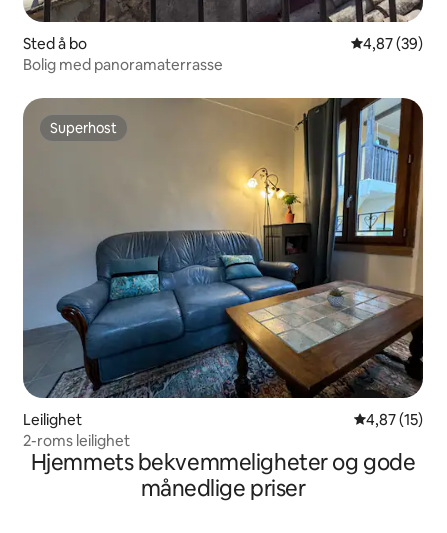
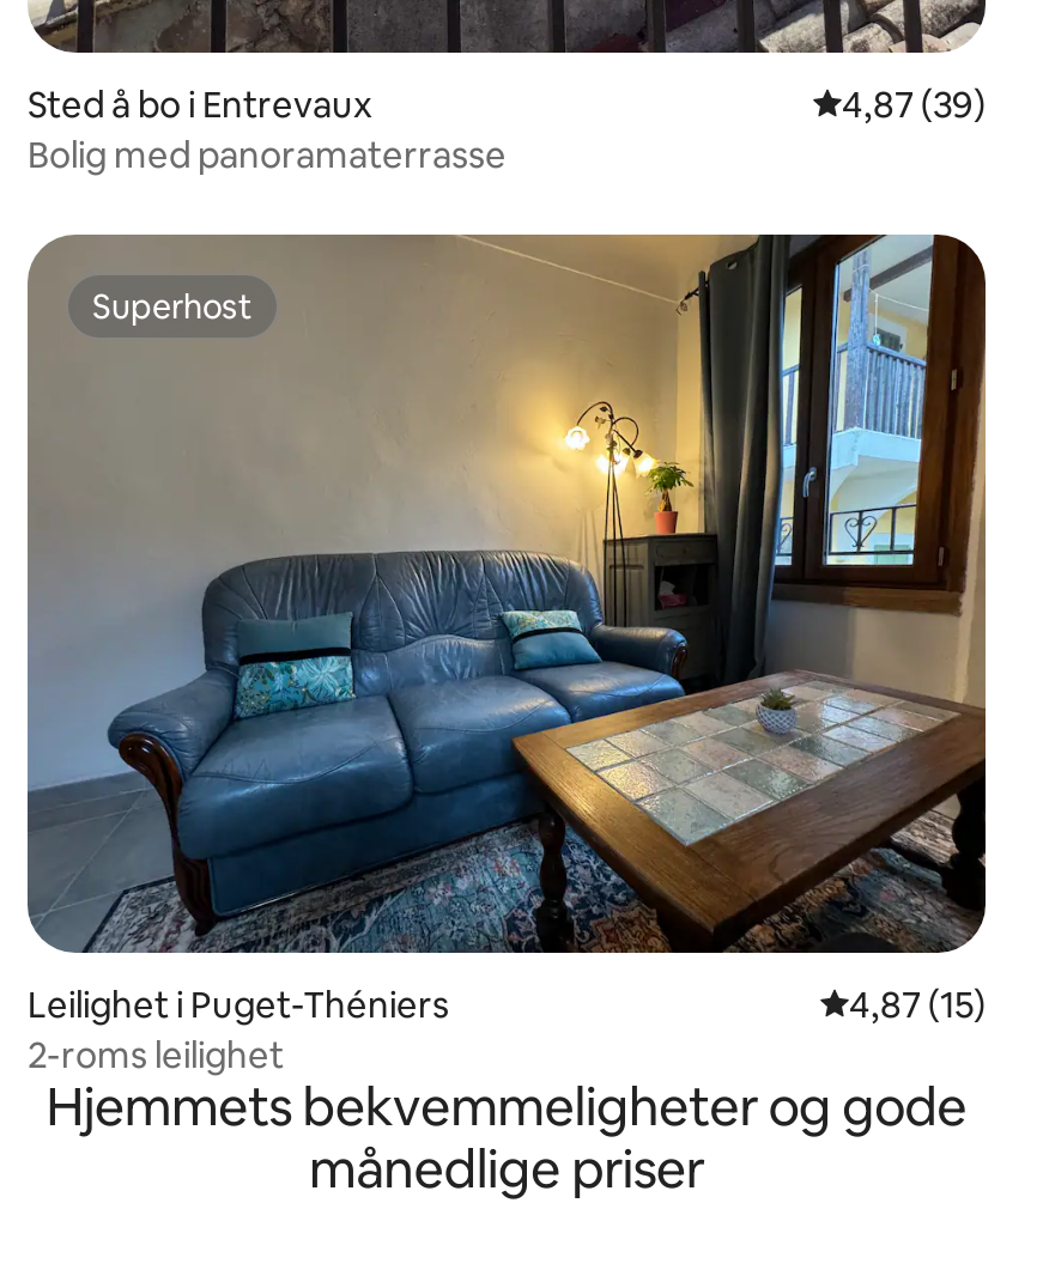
[23,34,87,53] Sted å bo -> [28,82,372,128] Sted å bo i Entrevaux
[23,410,82,429] Leilighet -> [28,982,451,1028] Leilighet i Puget-Théniers

